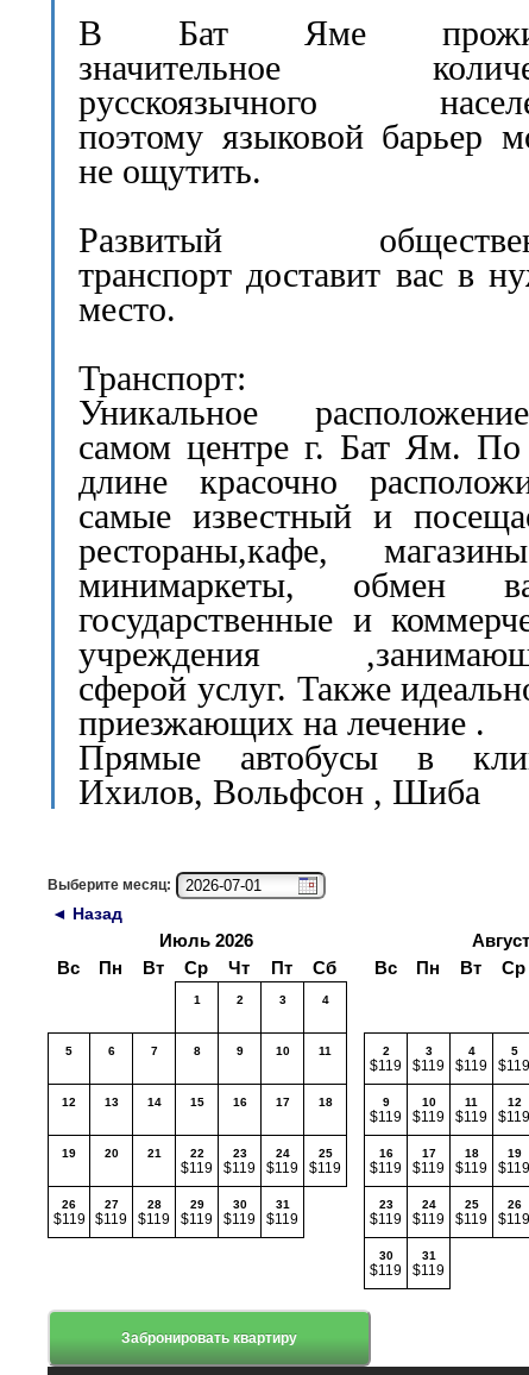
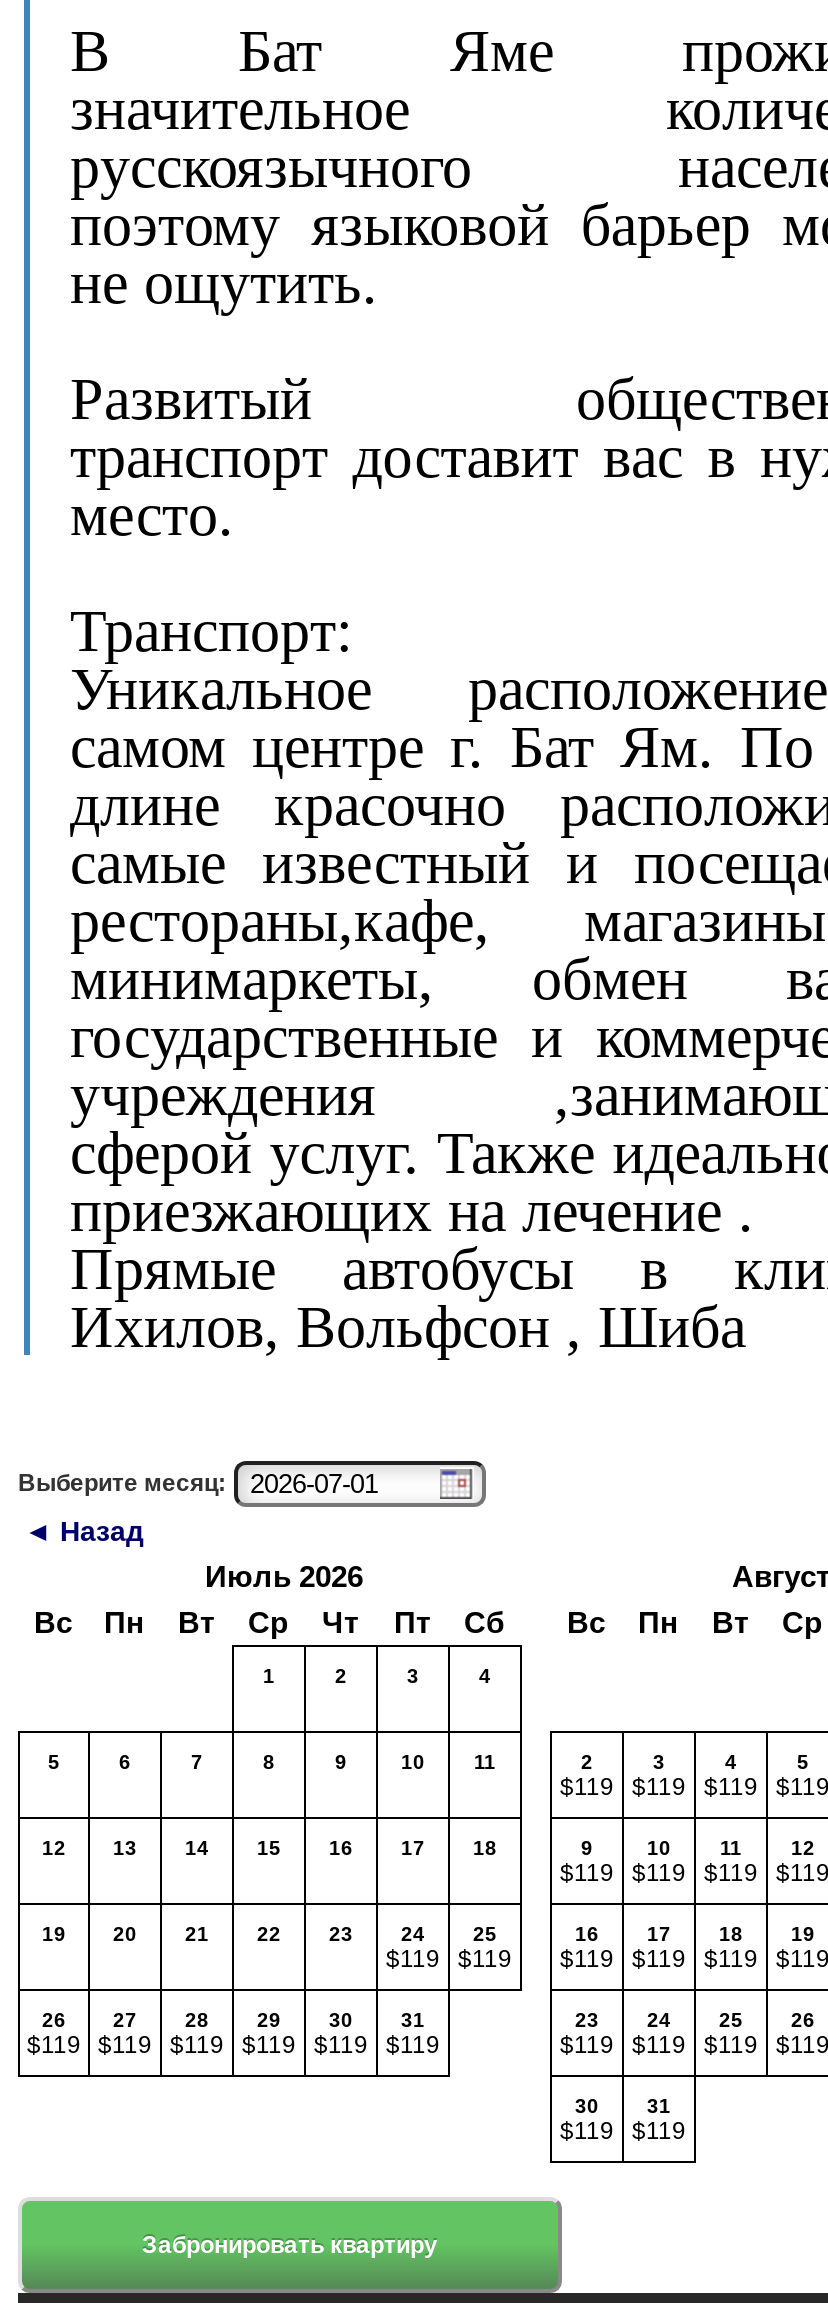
[181,1160,213,1176] $119 -> none
[223,1160,256,1176] $119 -> none

